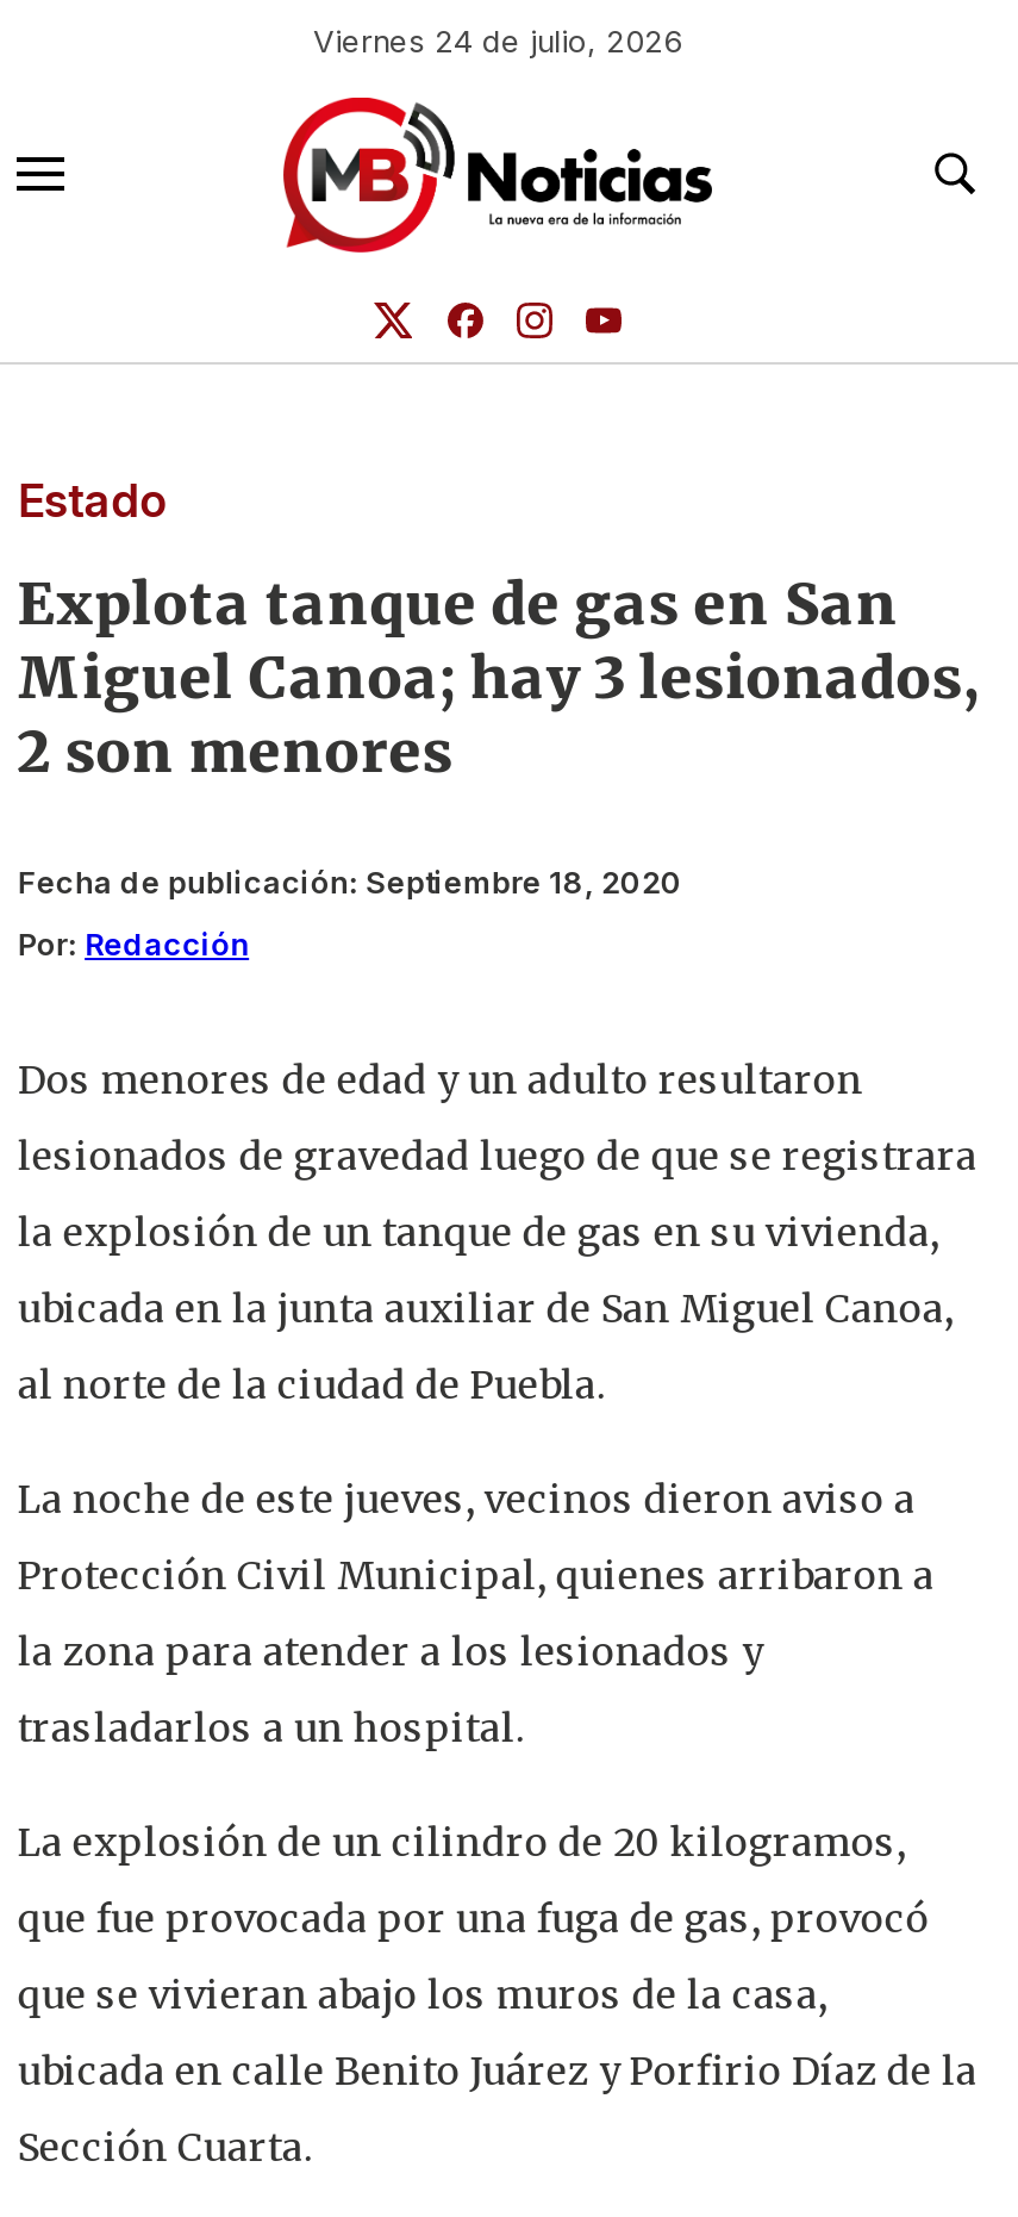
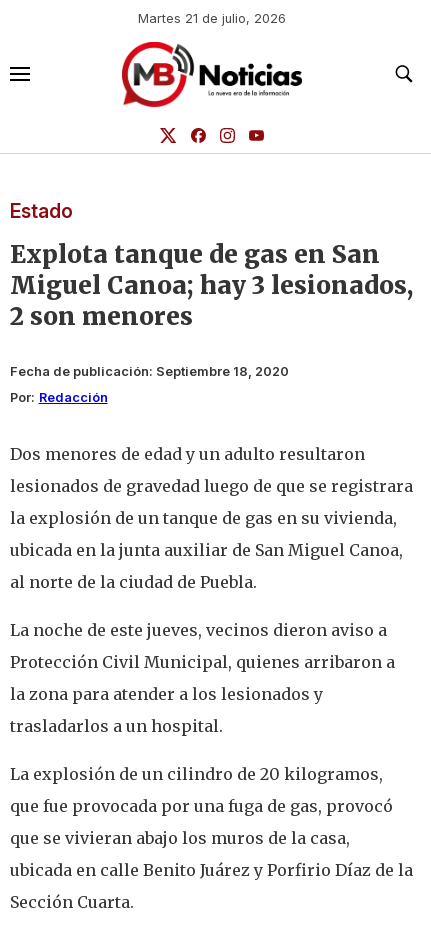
[313,24,682,60] Viernes 24 de julio, 2026 -> [138,11,286,26] Martes 21 de julio, 2026

